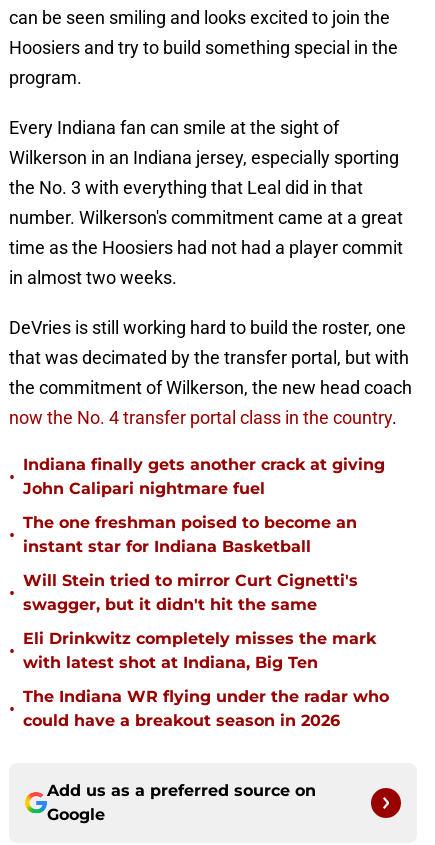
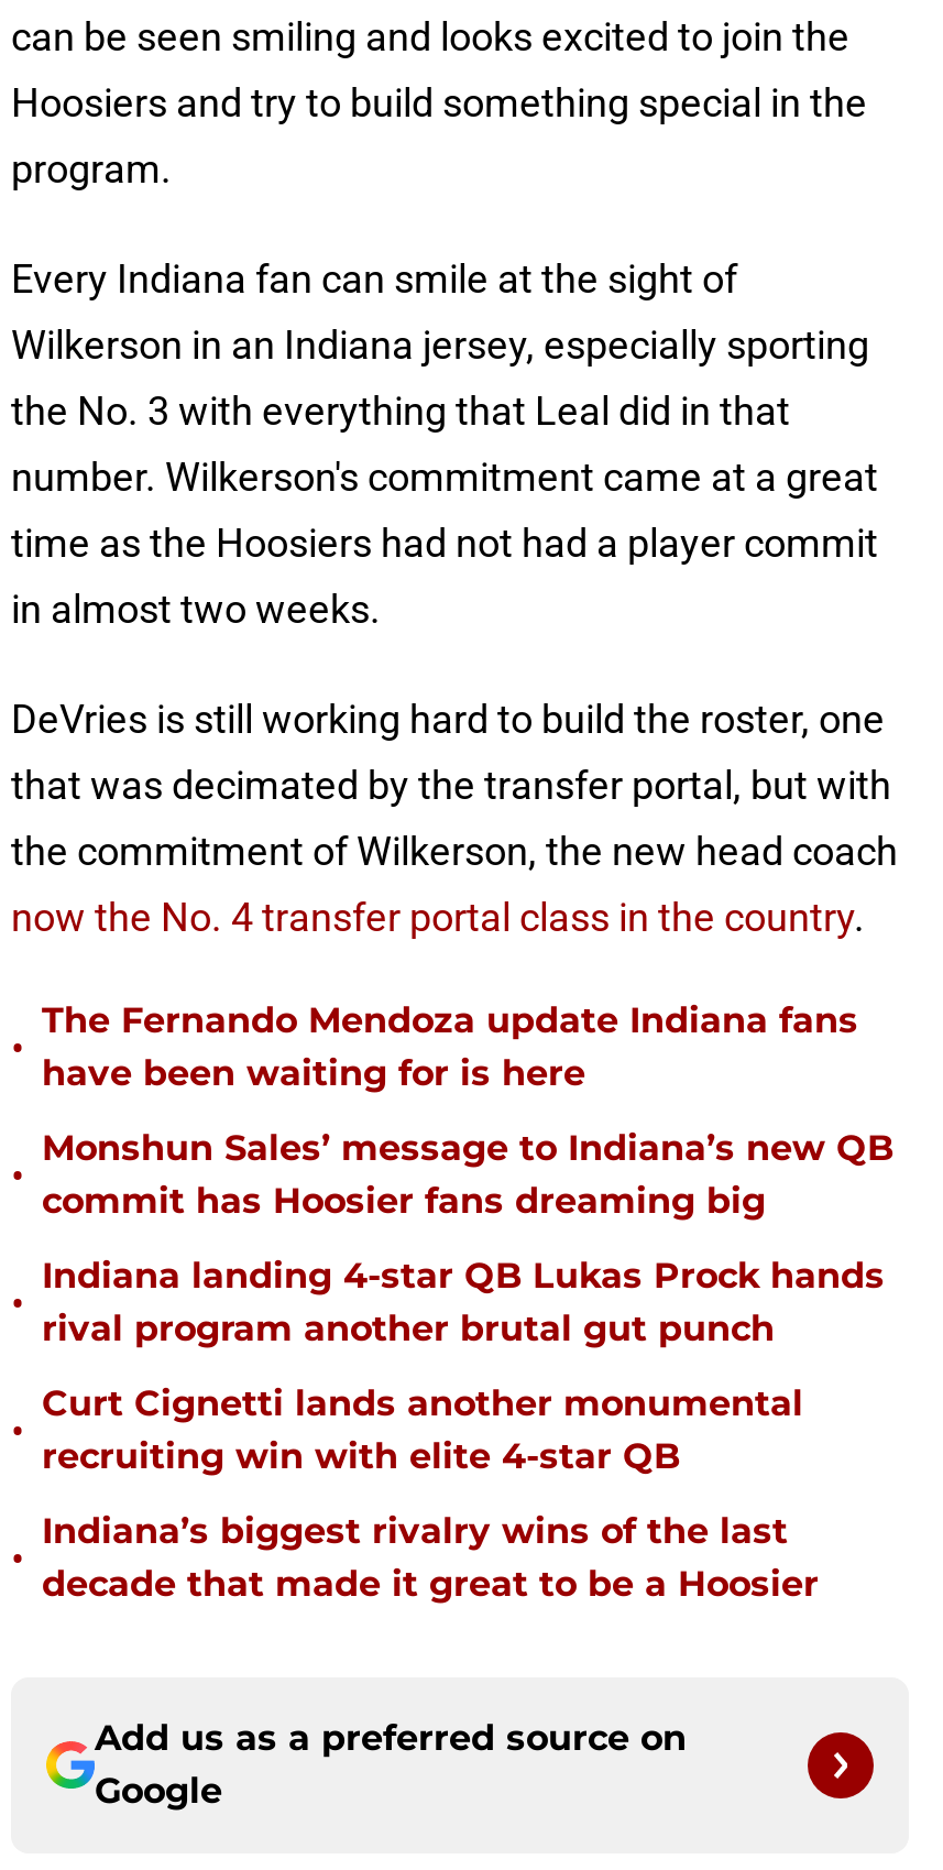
[23,455,385,498] Indiana finally gets another crack at giving | John Calipari nightmare fuel -> [42,999,858,1094] The Fernando Mendoza update Indiana fans | have been waiting for is here
[23,513,357,556] The one freshman poised to become an | instant star for Indiana Basketball -> [42,1127,893,1222] Monshun Sales’ message to Indiana’s new QB | commit has Hoosier fans dreaming big
[23,571,358,614] Will Stein tried to mirror Curt Cignetti's | swagger, but it didn't hit the same -> [42,1255,885,1349] Indiana landing 4-star QB Lukas Prock hands | rival program another brutal gut punch
[23,629,376,672] Eli Drinkwitz completely misses the mark | with latest shot at Indiana, Big Ten -> [42,1382,803,1477] Curt Cignetti lands another monumental | recruiting win with elite 4-star QB
[23,687,389,730] The Indiana WR flying under the radar who | could have a breakout season in 2026 -> [42,1510,819,1605] Indiana’s biggest rivalry wins of the last | decade that made it great to be a Hoosier

